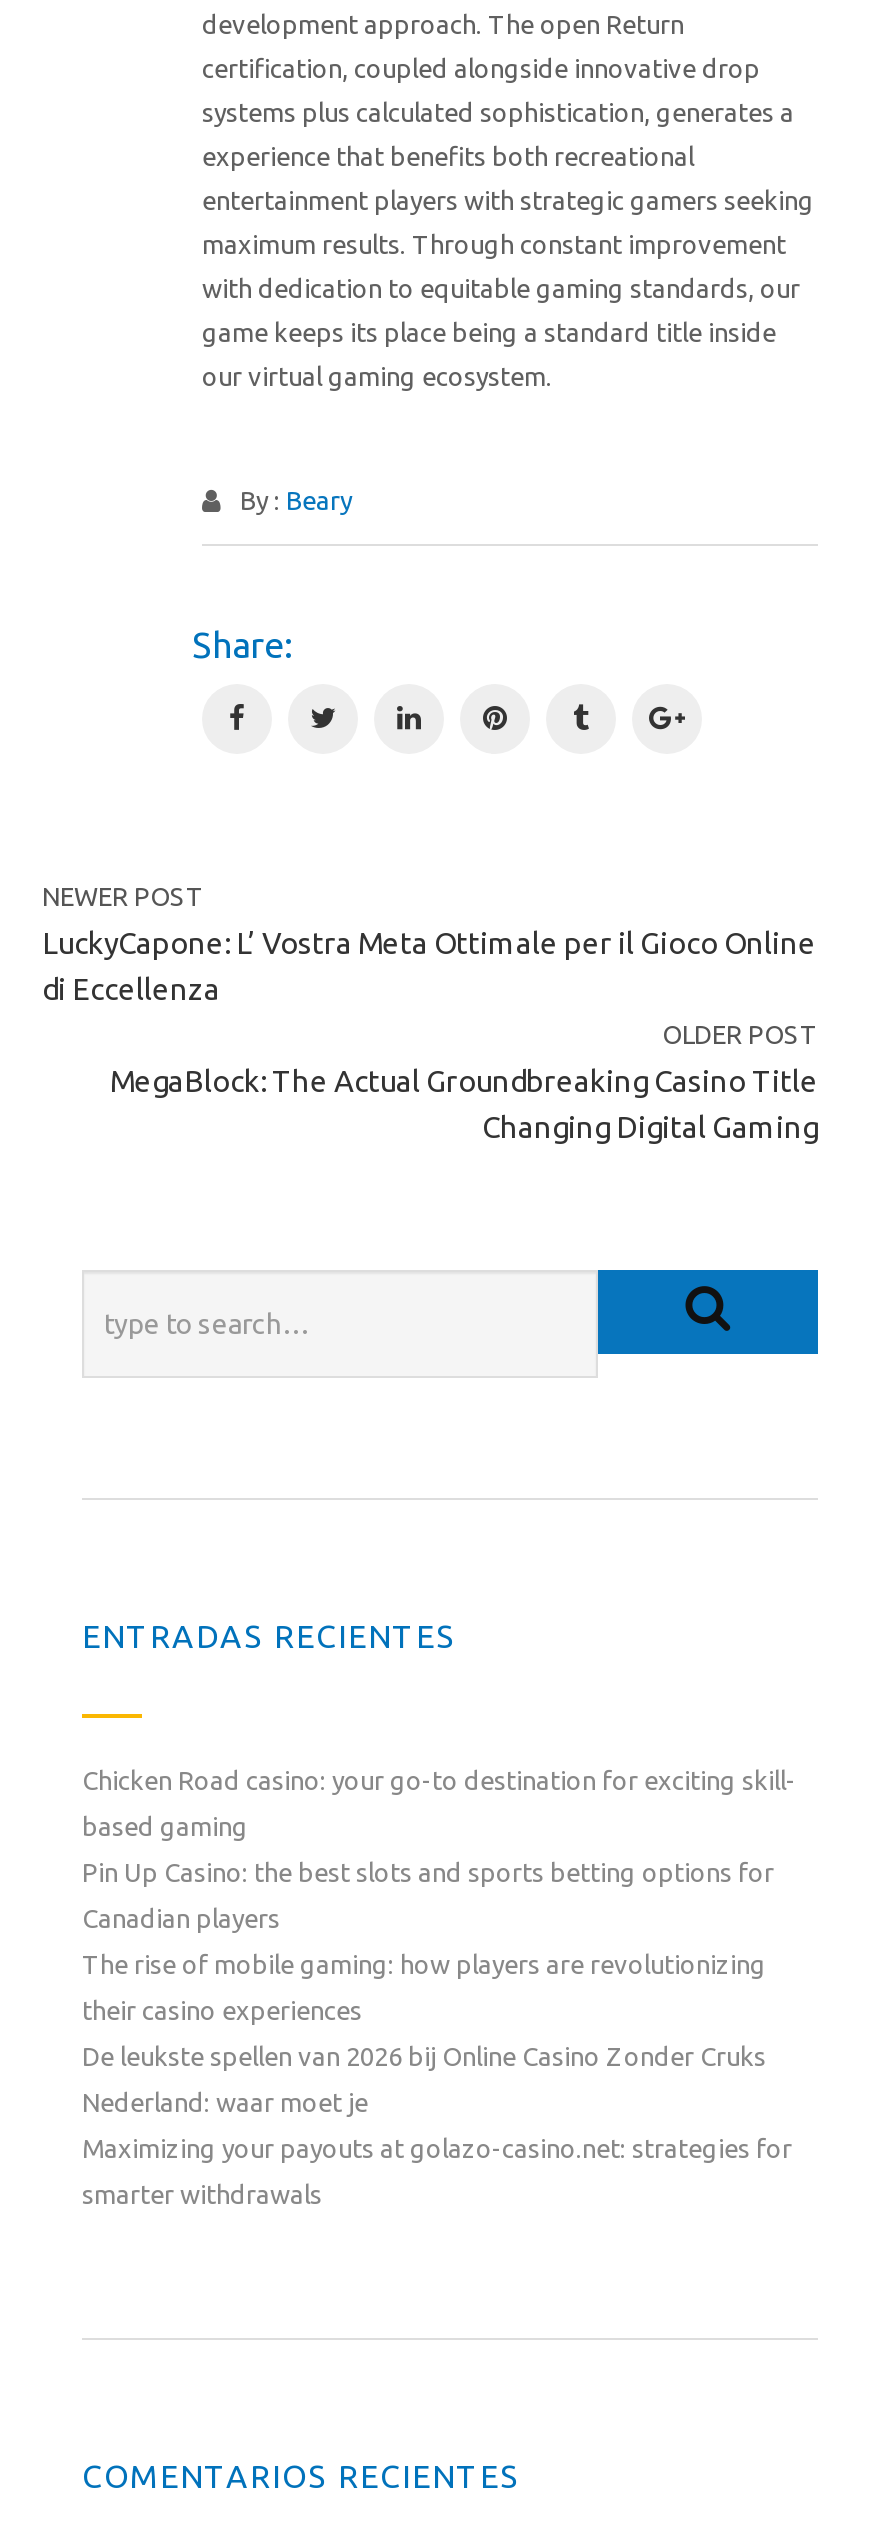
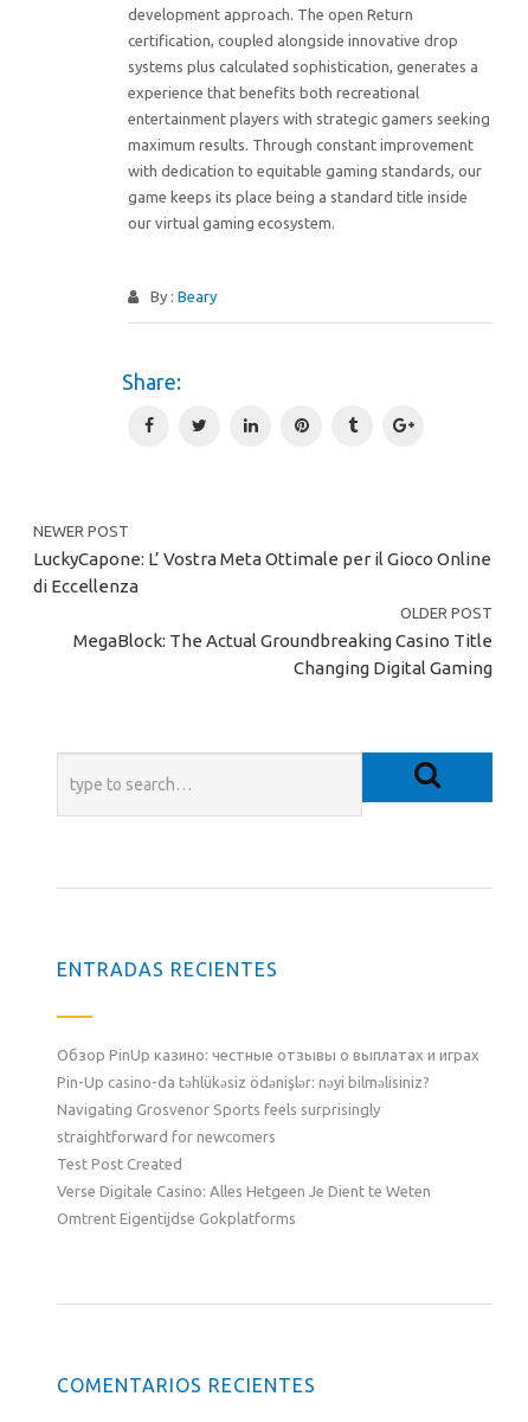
[82,1765,796,2207] Chicken Road casino: your go-to destination for exciting skill- | based gaming | Pin Up Casino: the best slots and sports betting options for | Canadian players | The rise of mobile gaming: how players are revolutionizing | their casino experiences | De leukste spellen van 2026 bij Online Casino Zonder Cruks | Nederland: waar moet je | Maximizing your payouts at golazo-casino.net: strategies for | smarter withdrawals -> [57,1046,479,1226] Обзор PinUp казино: честные отзывы о выплатах и играх | Pin-Up casino-da təhlükəsiz ödənişlər: nəyi bilməlisiniz? | Navigating Grosvenor Sports feels surprisingly | straightforward for newcomers | Test Post Created | Verse Digitale Casino: Alles Hetgeen Je Dient te Weten | Omtrent Eigentijdse Gokplatforms

